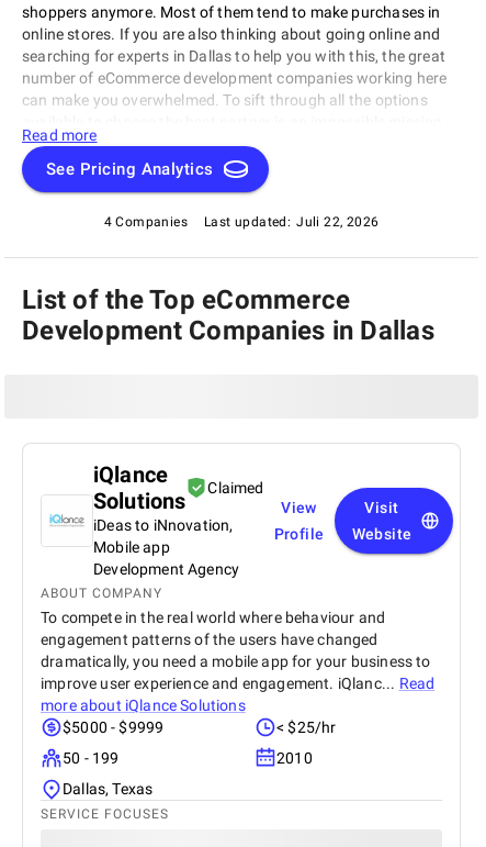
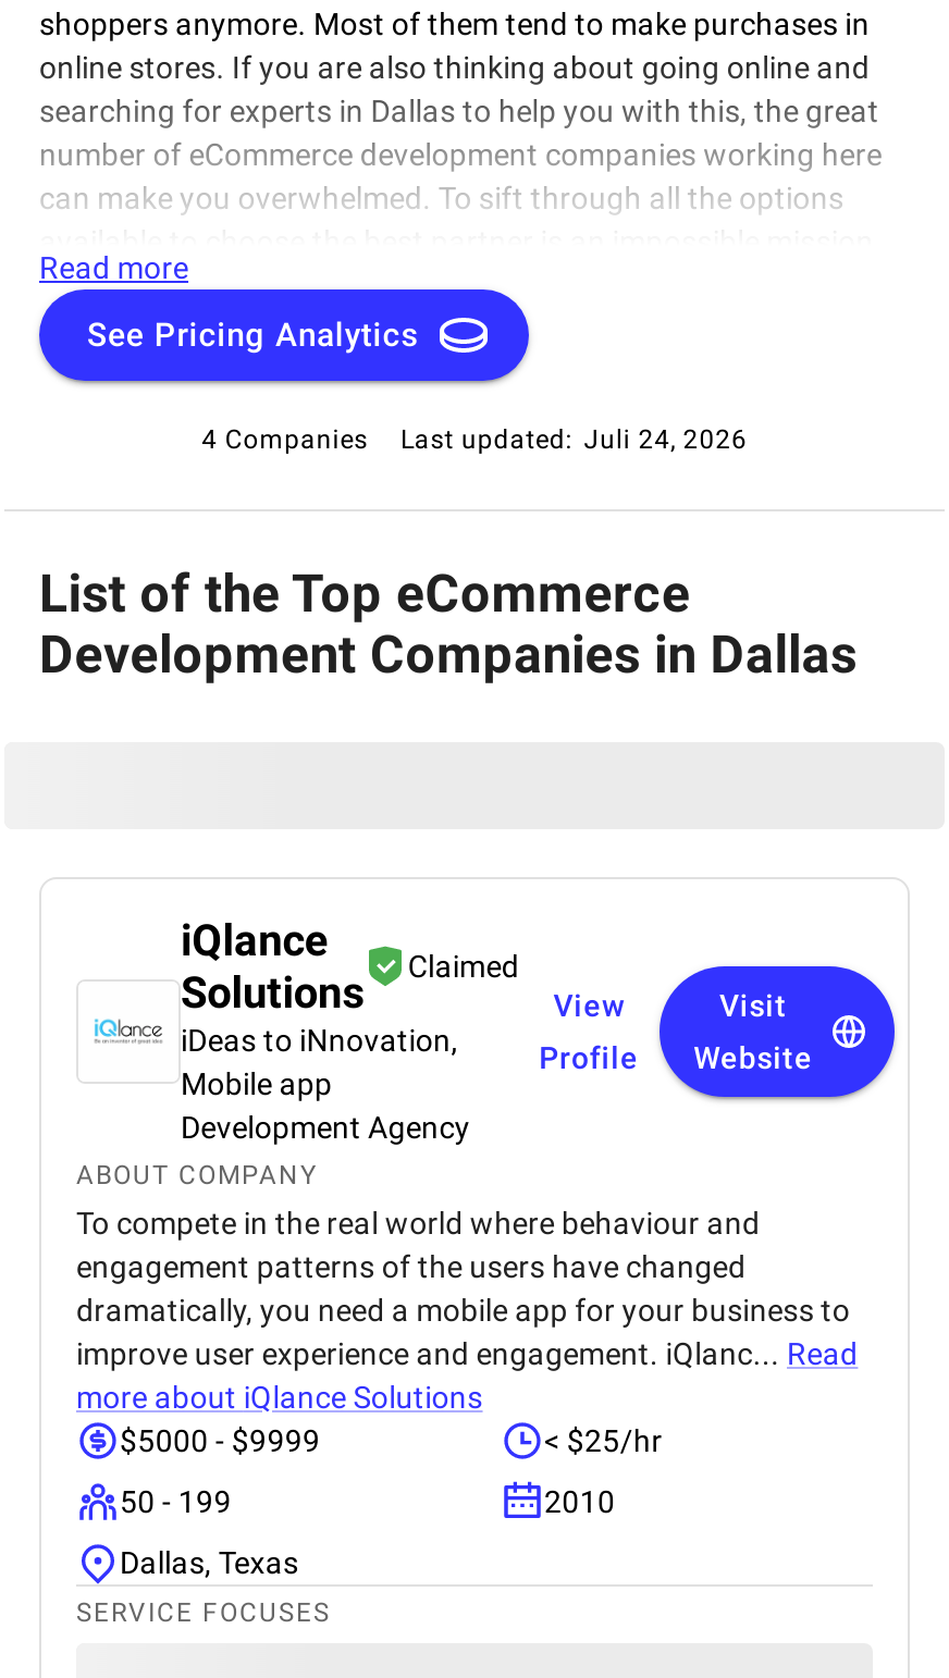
[204,214,379,230] Last updated: Juli 22, 2026 -> [400,424,747,455] Last updated: Juli 24, 2026

